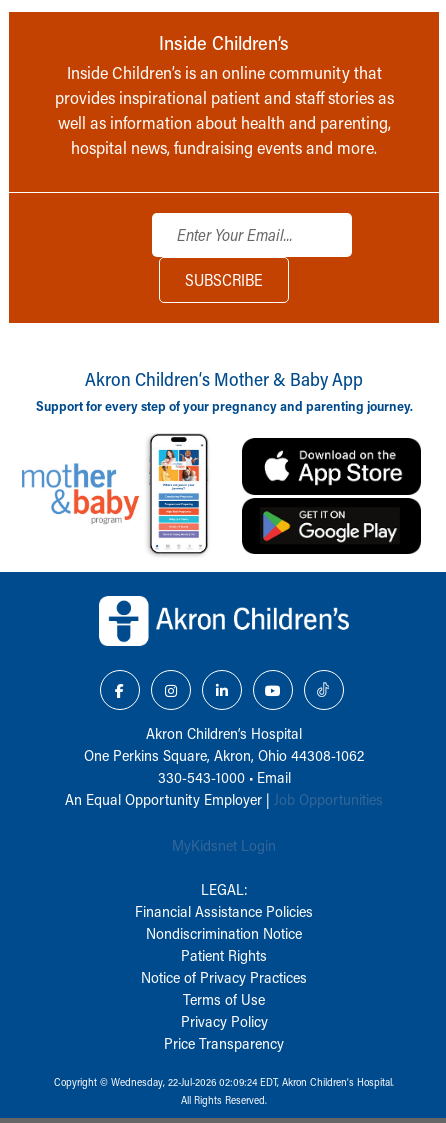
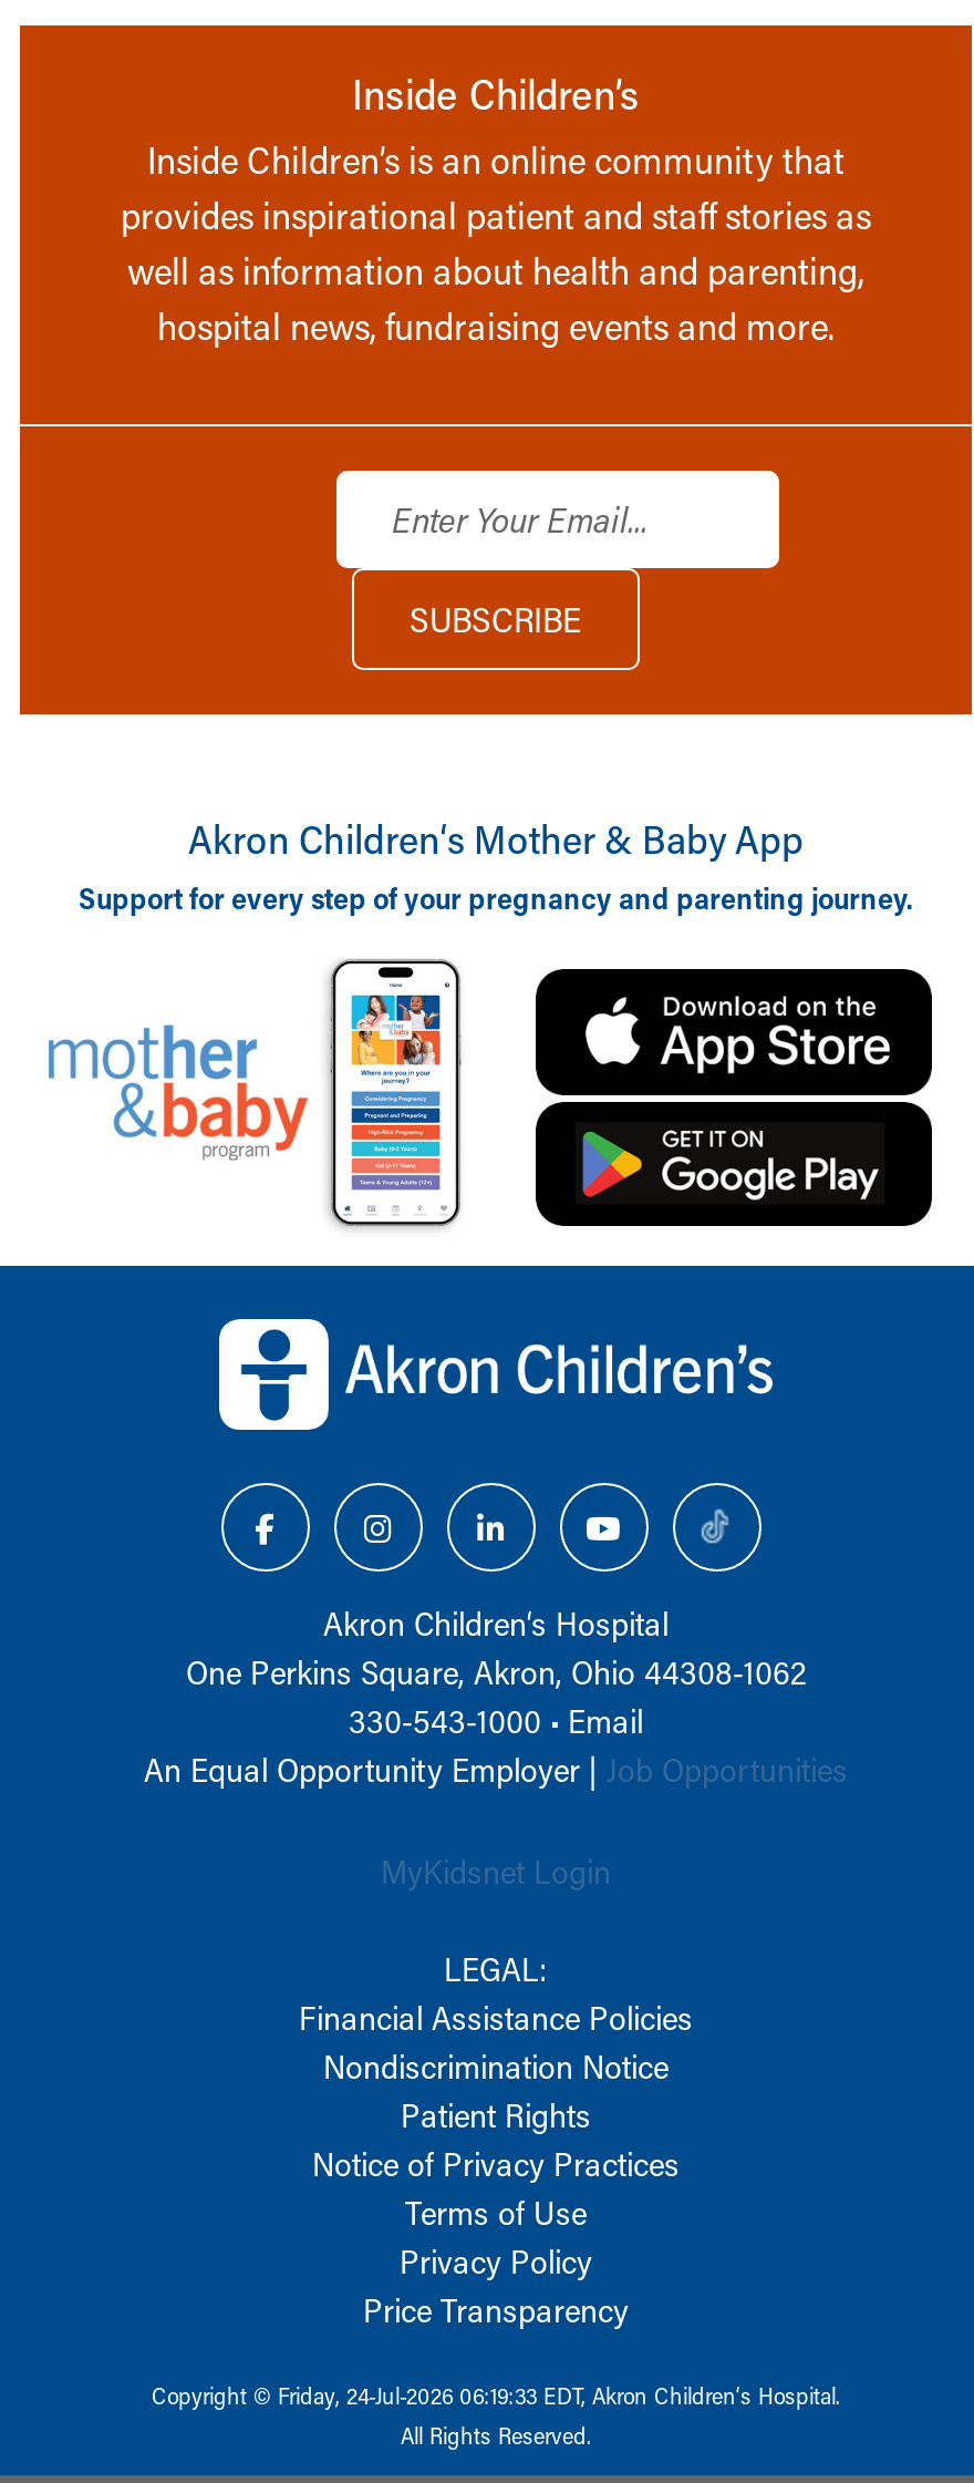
[54,1075,394,1089] Copyright © Wednesday, 22-Jul-2026 02:09:24 EDT, Akron Children‘s Hospital. -> [152,2379,840,2410] Copyright © Friday, 24-Jul-2026 06:19:33 EDT, Akron Children‘s Hospital.

